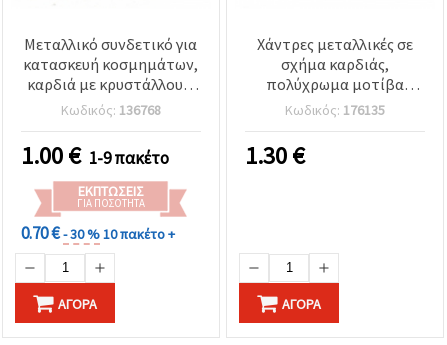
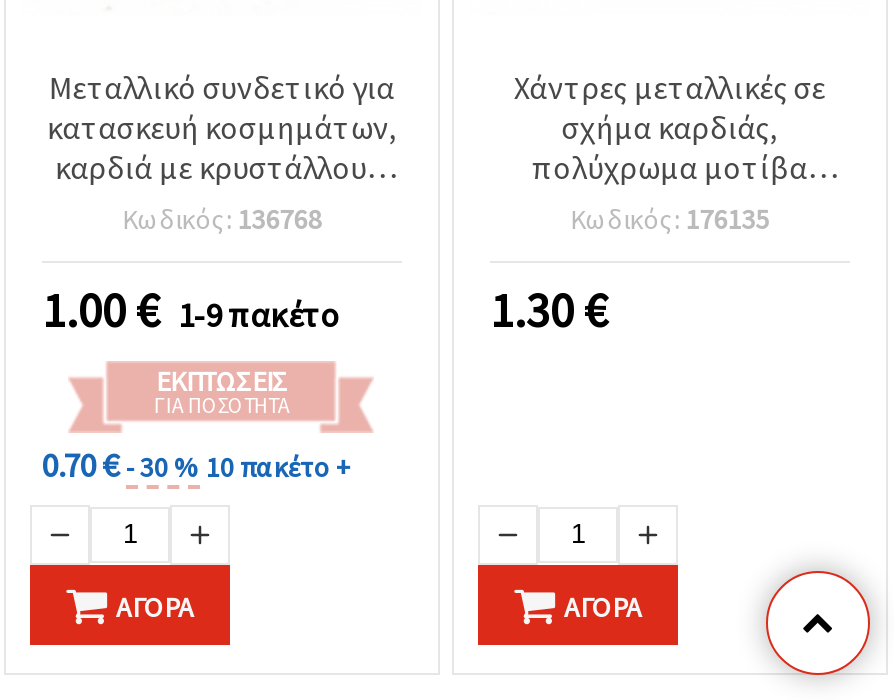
none -> [762,567,874,679] [image]

